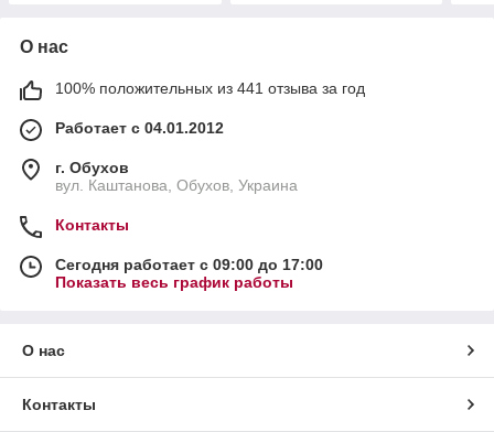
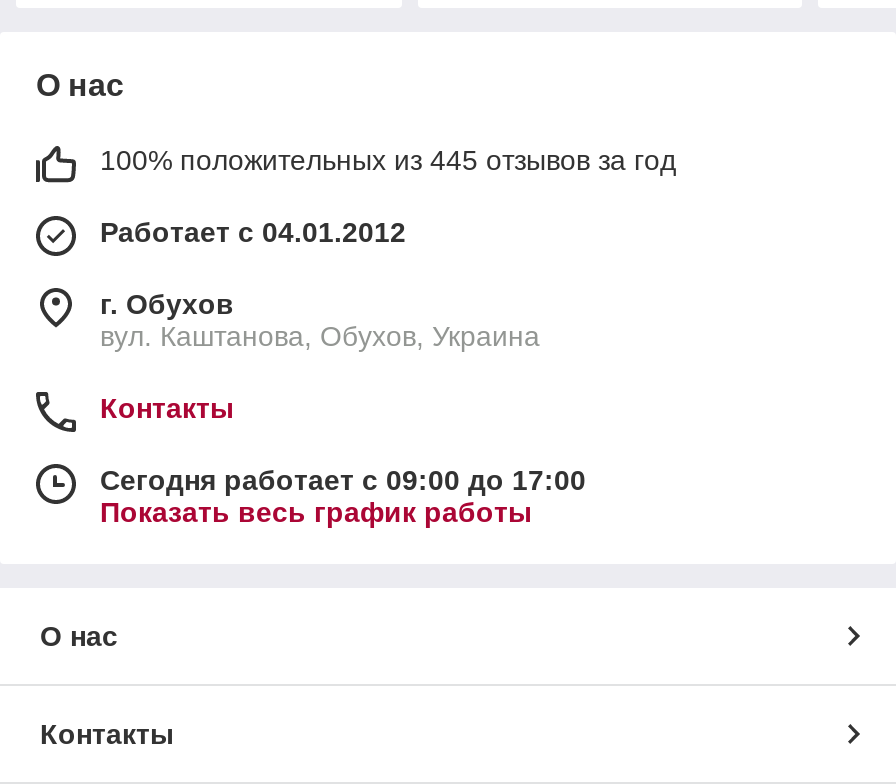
[55,79,365,97] 100% положительных из 441 отзыва за год -> [100,144,676,176] 100% положительных из 445 отзывов за год

